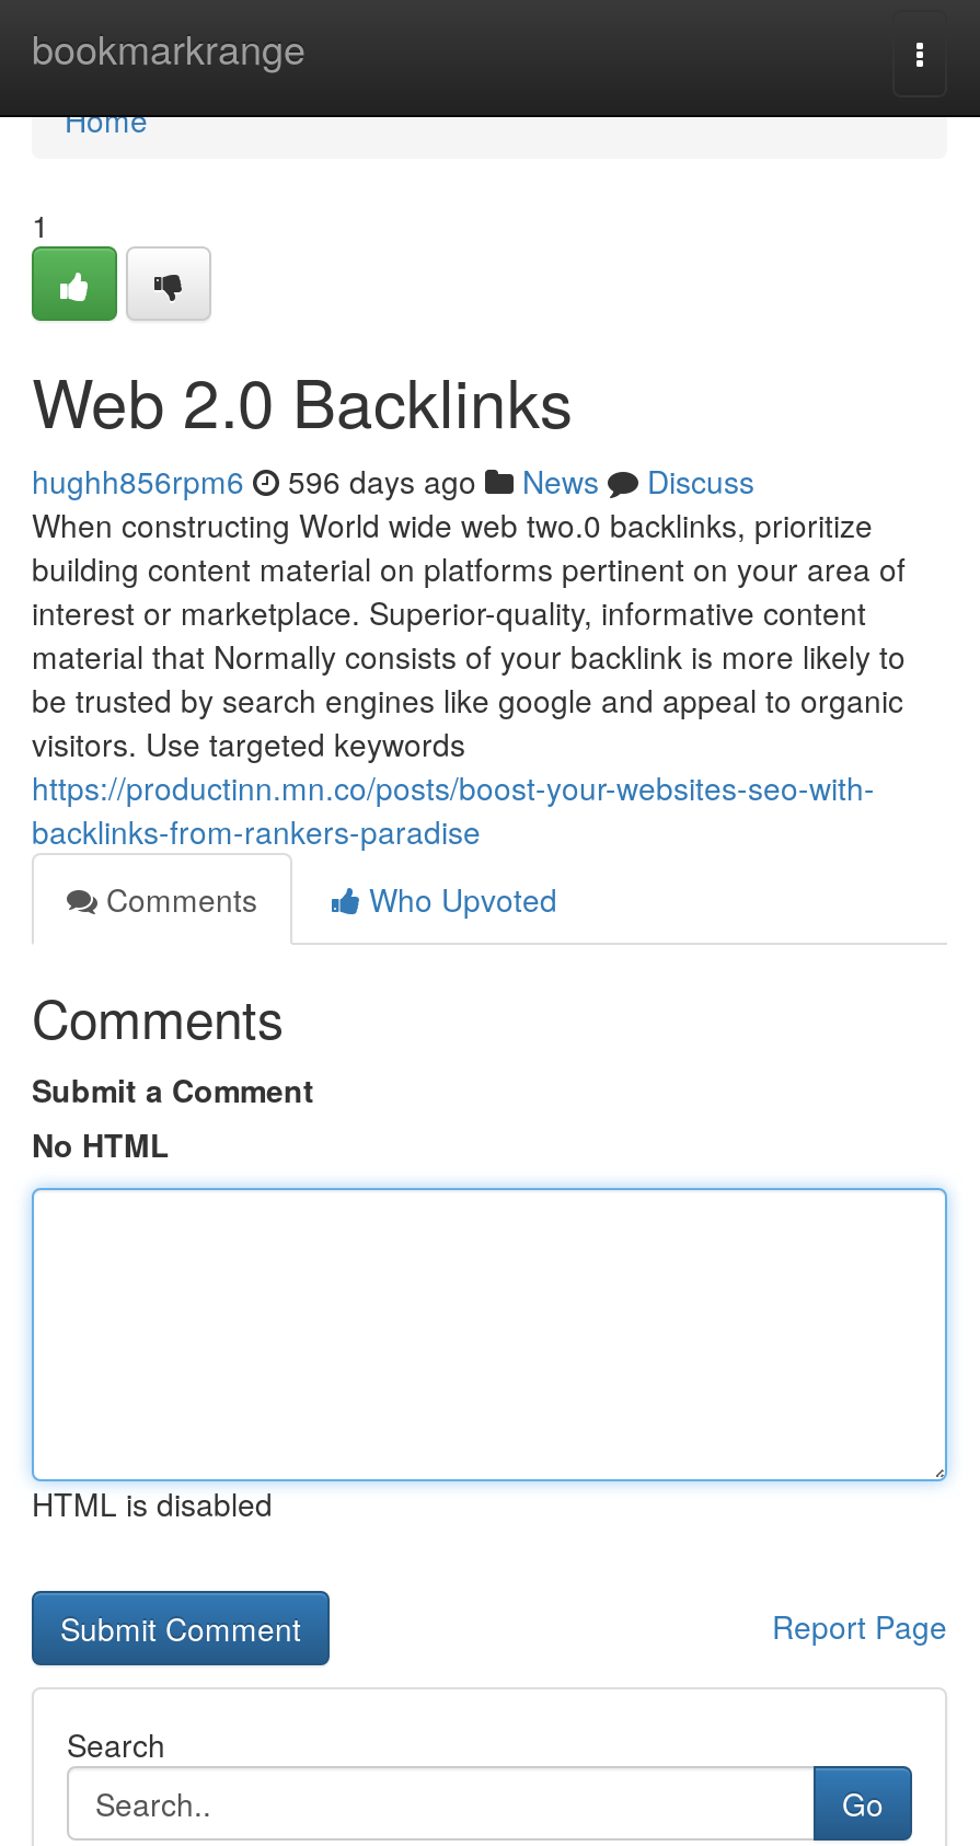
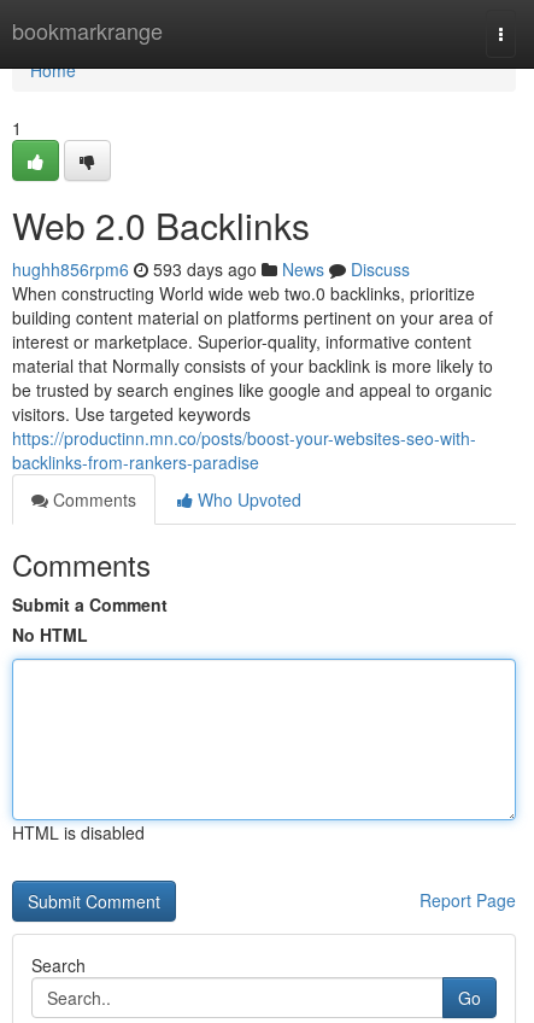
[32,459,754,503] hughh856rpm6 596 days ago News Discuss -> [12,257,410,281] hughh856rpm6 593 days ago News Discuss

